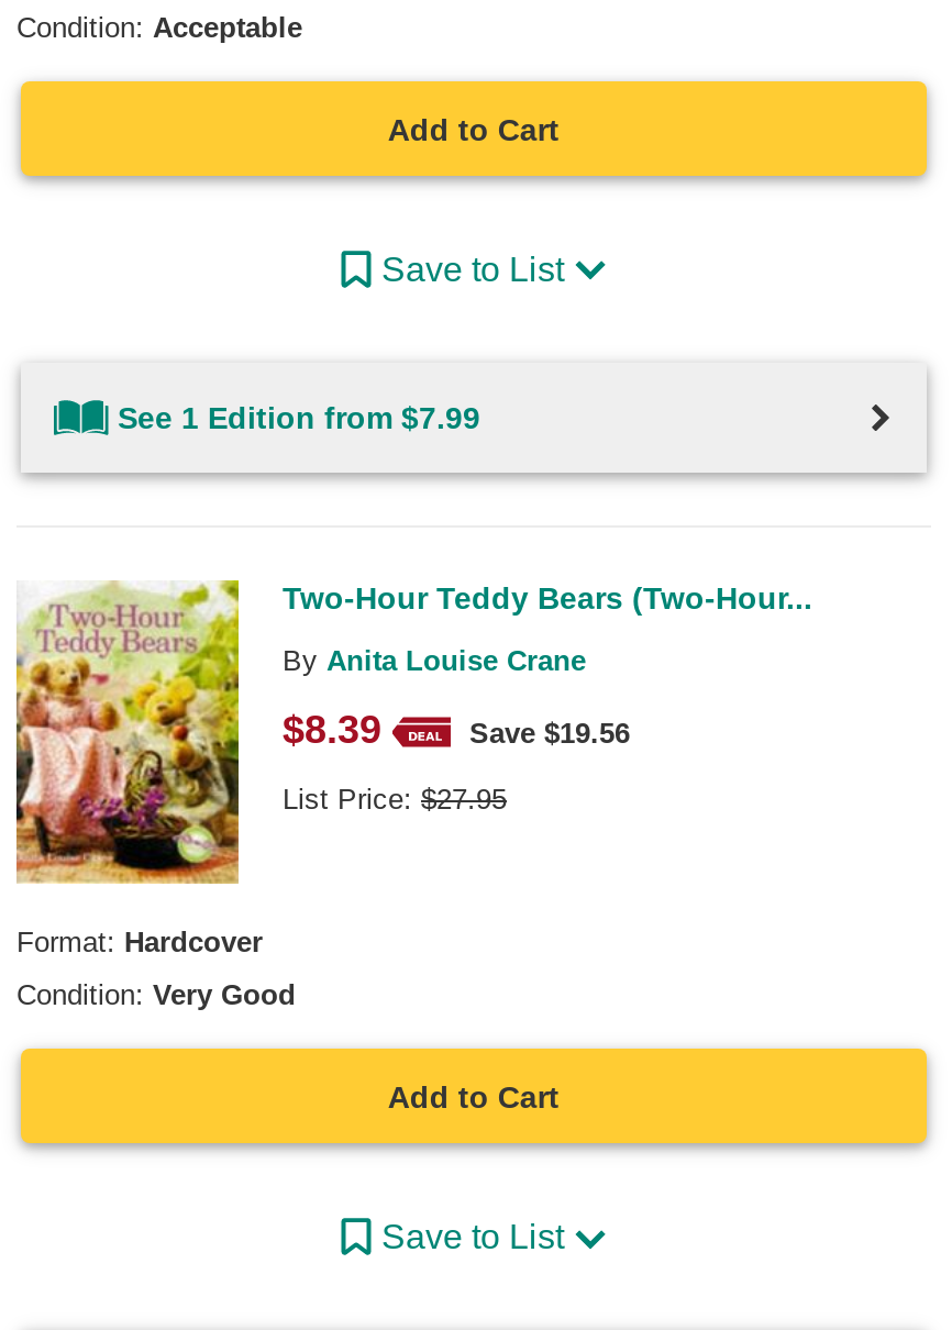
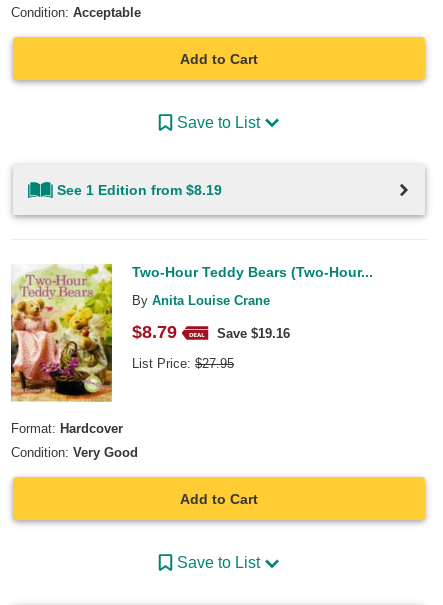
[118,400,480,435] See 1 Edition from $7.99 -> [57,182,222,198] See 1 Edition from $8.19
[283,708,381,752] $8.39 -> [132,322,177,342] $8.79
[469,716,630,749] Save $19.56 -> [217,326,290,341] Save $19.16

